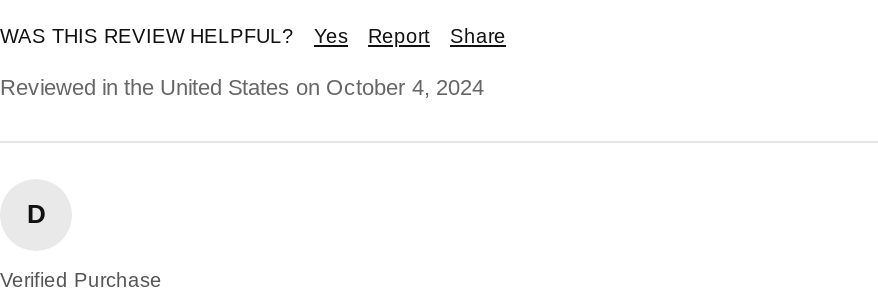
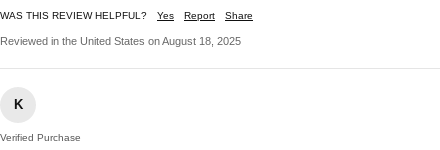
[0,74,484,98] Reviewed in the United States on October 4, 2024 -> [0,35,241,47] Reviewed in the United States on August 18, 2025
[27,198,45,228] D -> [13,97,22,112] K

